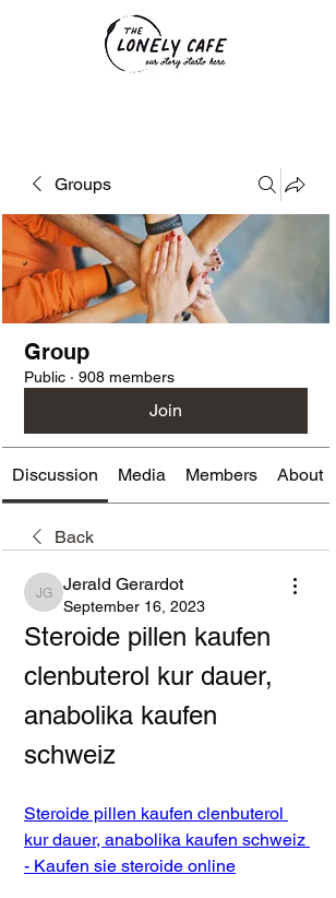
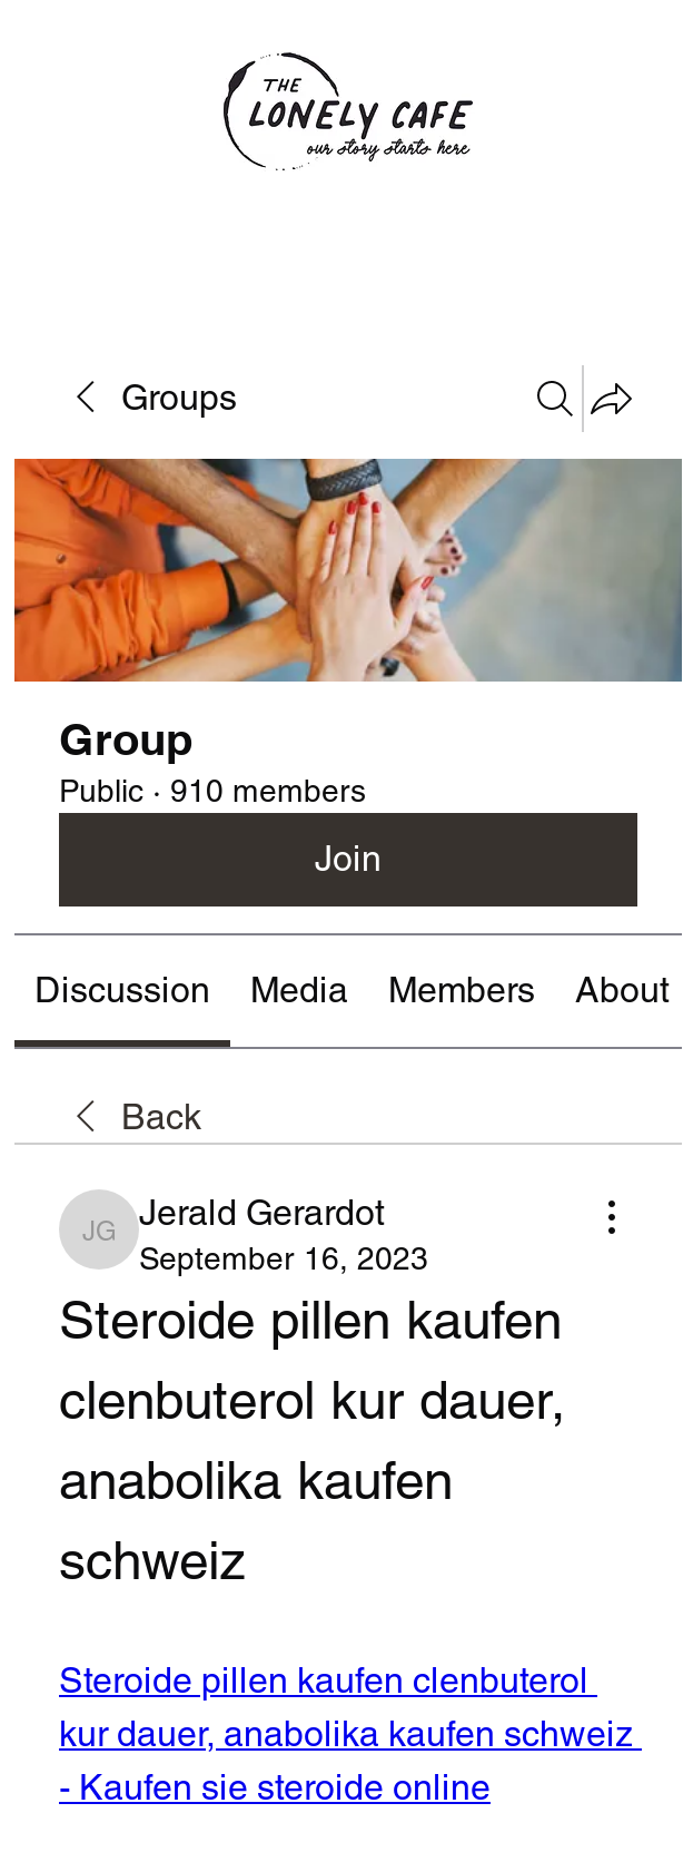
[24,368,175,386] Public · 908 members -> [59,773,366,808] Public · 910 members

